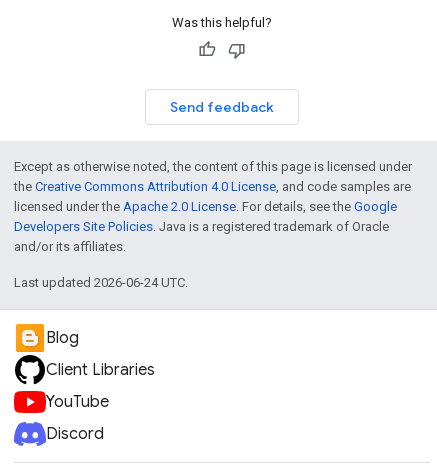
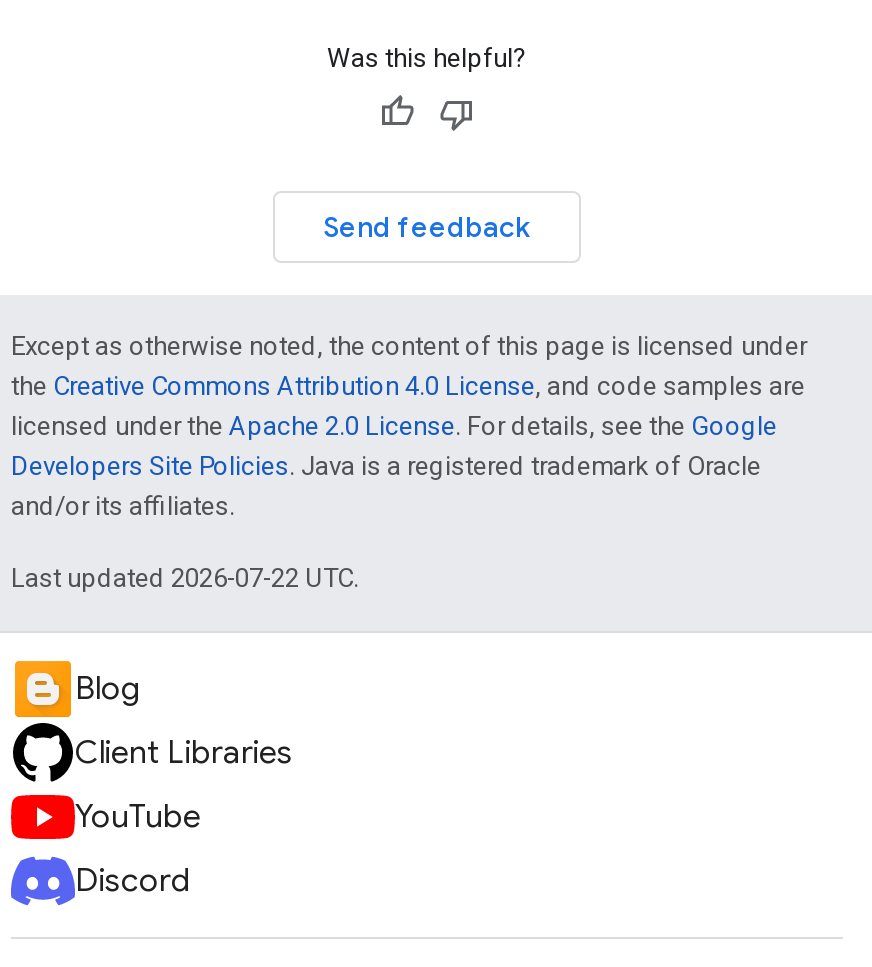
[14,275,188,290] Last updated 2026-06-24 UTC. -> [11,563,359,593] Last updated 2026-07-22 UTC.

